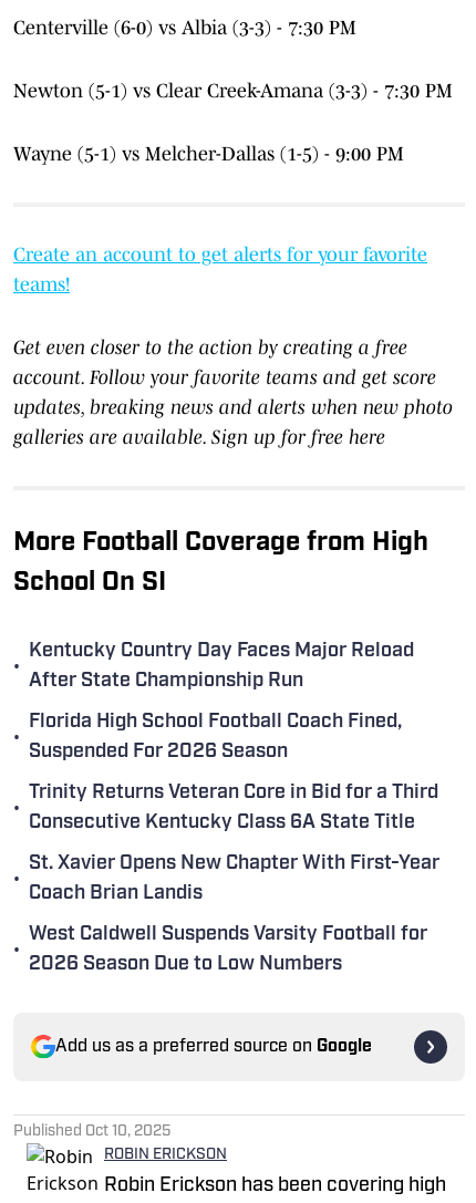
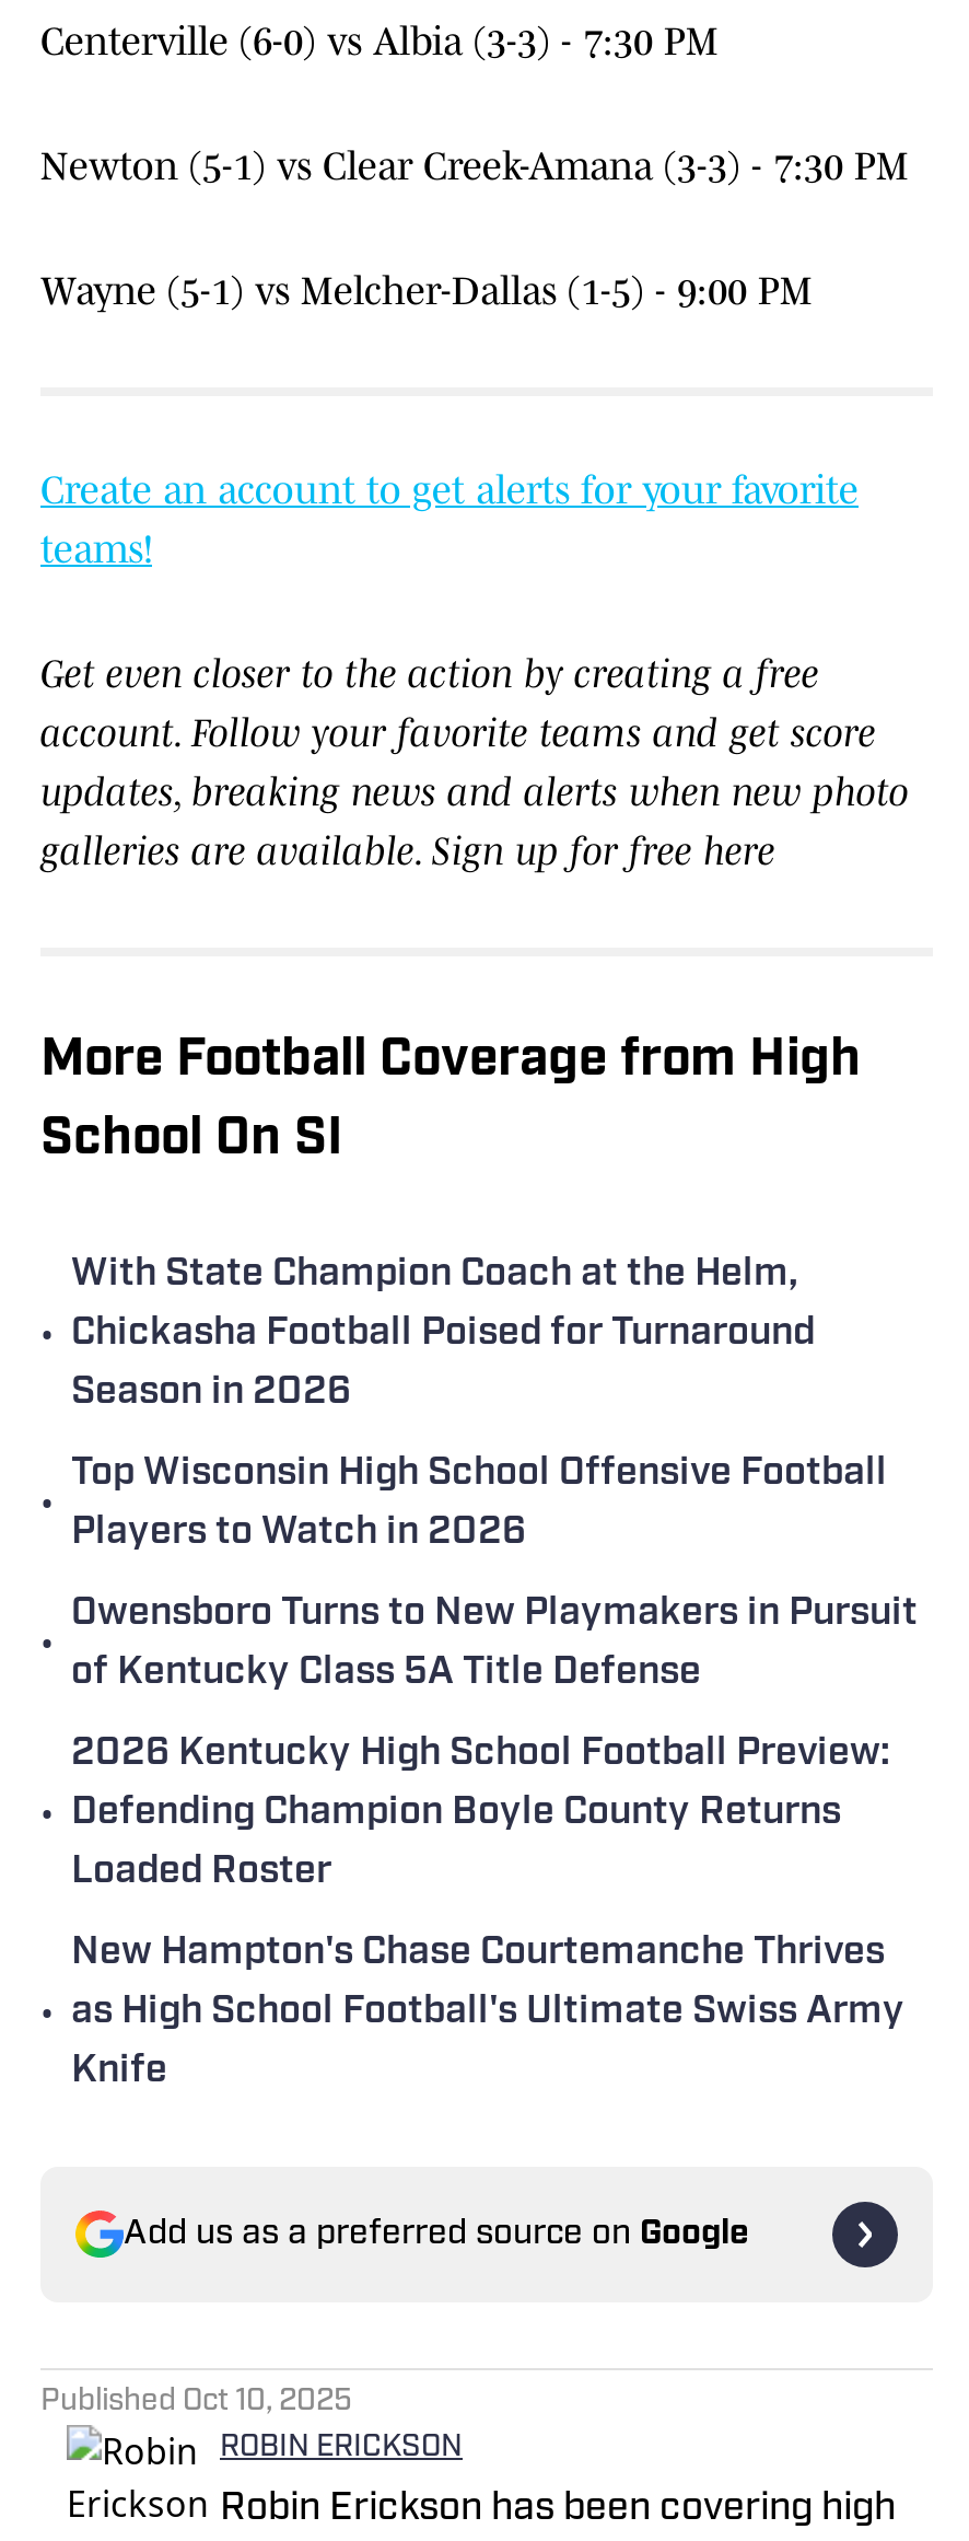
[29,641,414,692] Kentucky Country Day Faces Major Reload | After State Championship Run -> [71,1254,815,1414] With State Champion Coach at the Helm, | Chickasha Football Poised for Turnaround | Season in 2026
[29,712,402,763] Florida High School Football Coach Fined, | Suspended For 2026 Season -> [71,1453,887,1554] Top Wisconsin High School Offensive Football | Players to Watch in 2026
[29,782,438,833] Trinity Returns Veteran Core in Bid for a Third | Consecutive Kentucky Class 6A State Title -> [71,1593,918,1694] Owensboro Turns to New Playmakers in Pursuit | of Kentucky Class 5A Title Defense
[29,853,439,904] St. Xavier Opens New Chapter With First-Year | Coach Brian Landis -> [71,1733,889,1893] 2026 Kentucky High School Football Preview: | Defending Champion Boyle County Returns | Loaded Roster
[29,924,427,975] West Caldwell Suspends Varsity Football for | 2026 Season Due to Low Numbers -> [71,1933,904,2092] New Hampton's Chase Courtemanche Thrives | as High School Football's Ultimate Swiss Army | Knife

